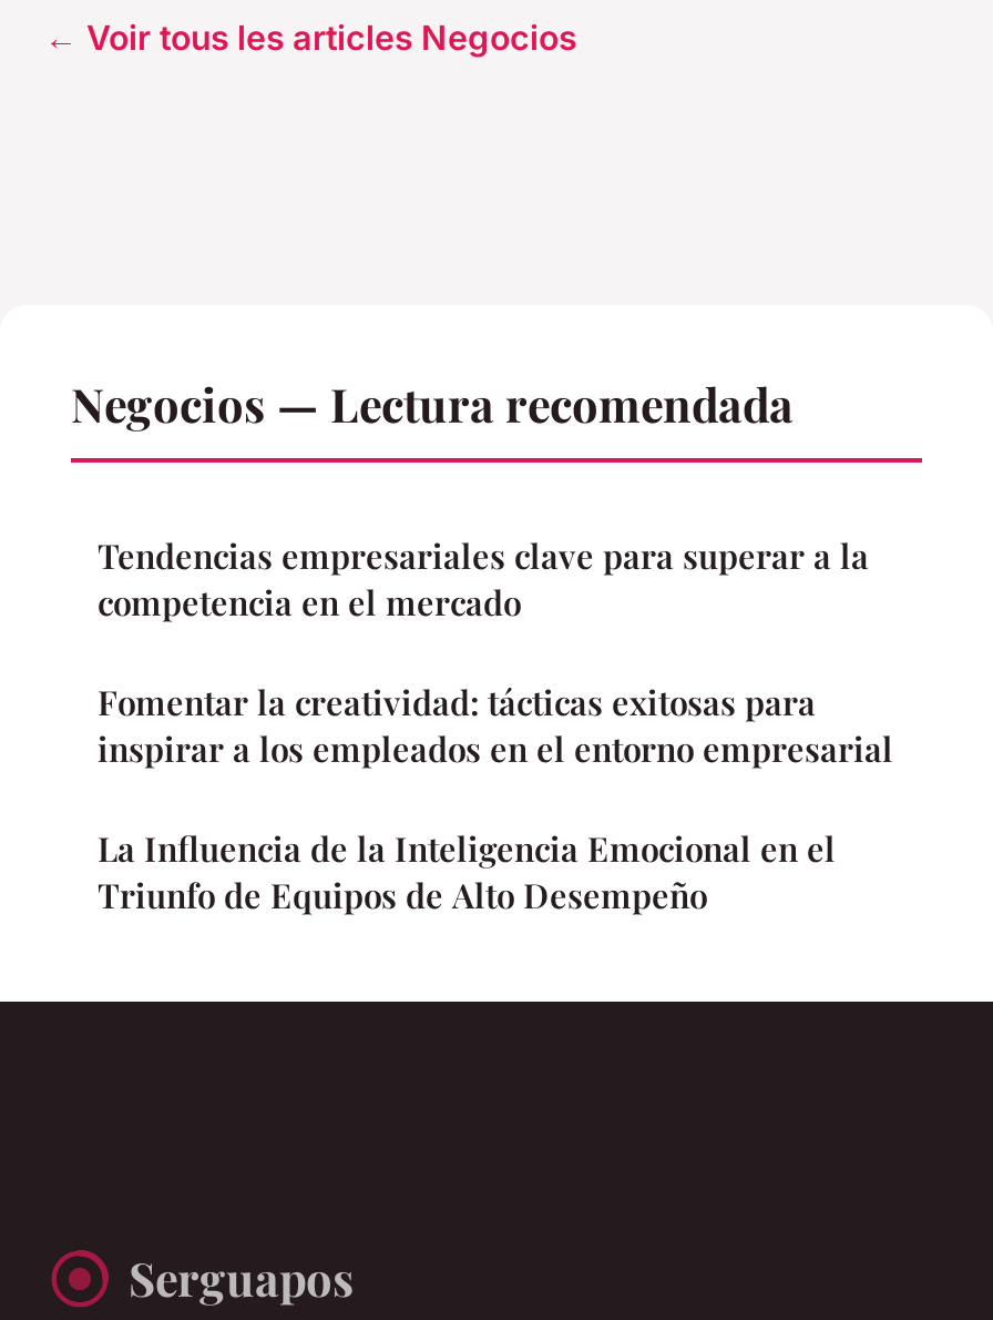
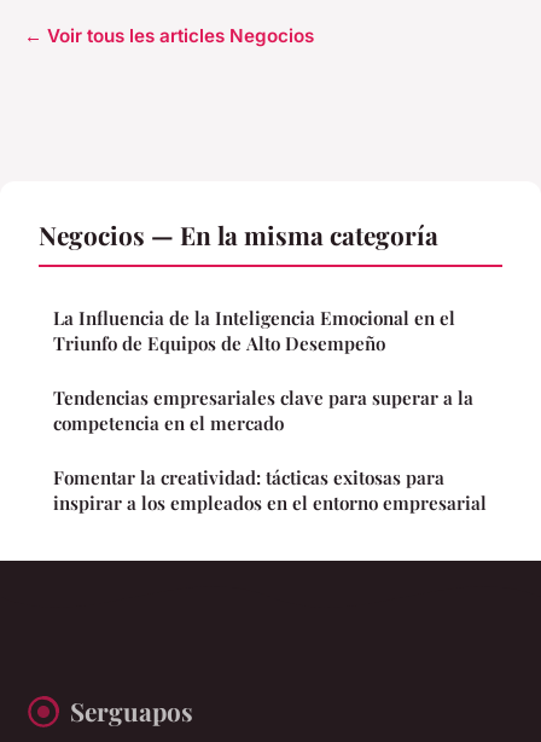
[71,372,794,434] Negocios — Lectura recomendada -> [39,218,438,252] Negocios — En la misma categoría
moved [98,534,893,771] -> [53,386,487,515]: Tendencias empresariales clave para superar a la | competencia en el mercado | Fomentar la creatividad: tácticas exitosas para | inspirar a los empleados en el entorno empresarial
moved [98,827,836,918] -> [53,306,455,356]: La Influencia de la Inteligencia Emocional en el | Triunfo de Equipos de Alto Desempeño

